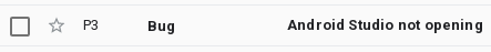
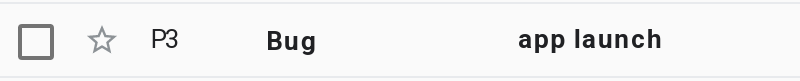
[287,17,483,33] Android Studio not opening -> [518,24,664,54] app launch

